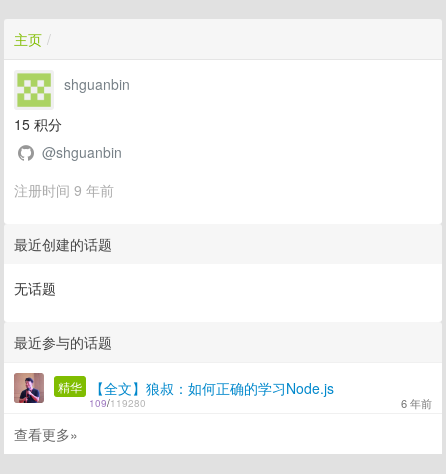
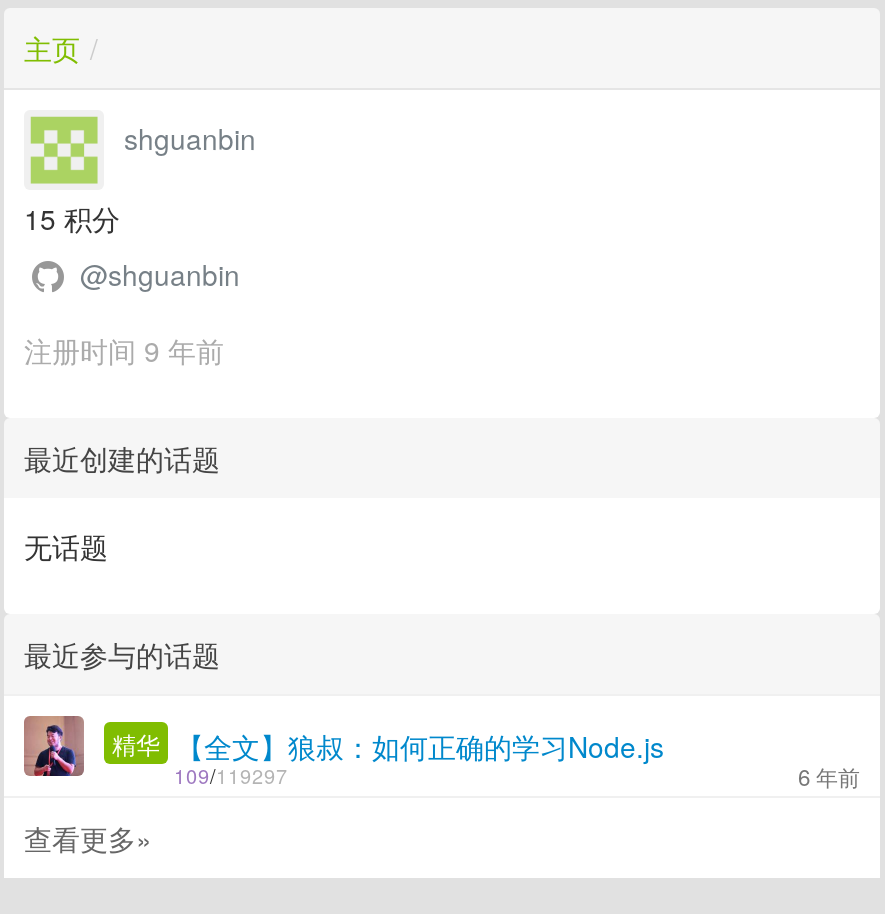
[89,396,146,410] 109 /119280 -> [174,762,288,790] 109 /119297

